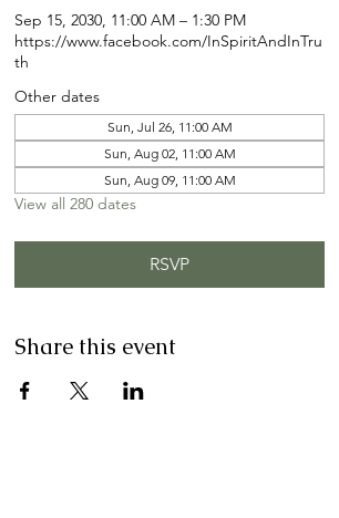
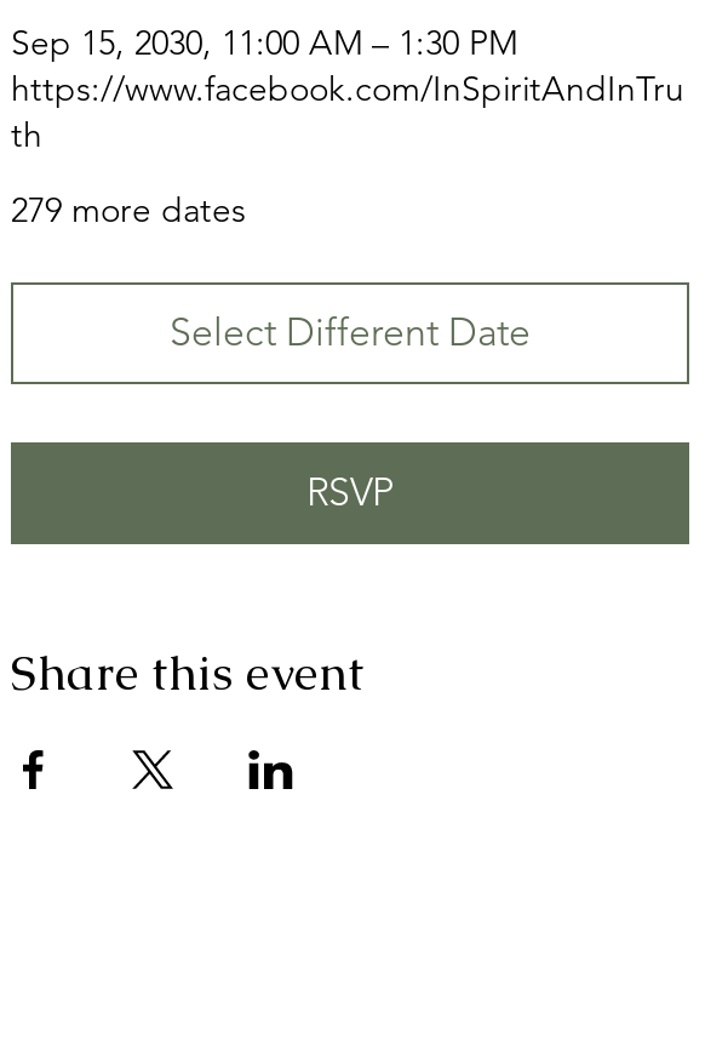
[14,86,235,214] Other dates | Sun, Jul 26, 11:00 AM | Sun, Aug 02, 11:00 AM | Sun, Aug 09, 11:00 AM | View all 280 dates -> [11,188,531,355] 279 more dates | Select Different Date

